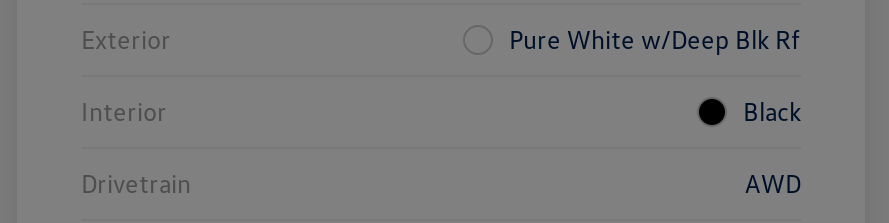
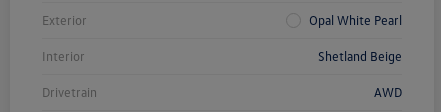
[509,23,801,55] Pure White w/Deep Blk Rf -> [309,12,402,28] Opal White Pearl
[743,95,801,127] Black -> [318,48,402,64] Shetland Beige

